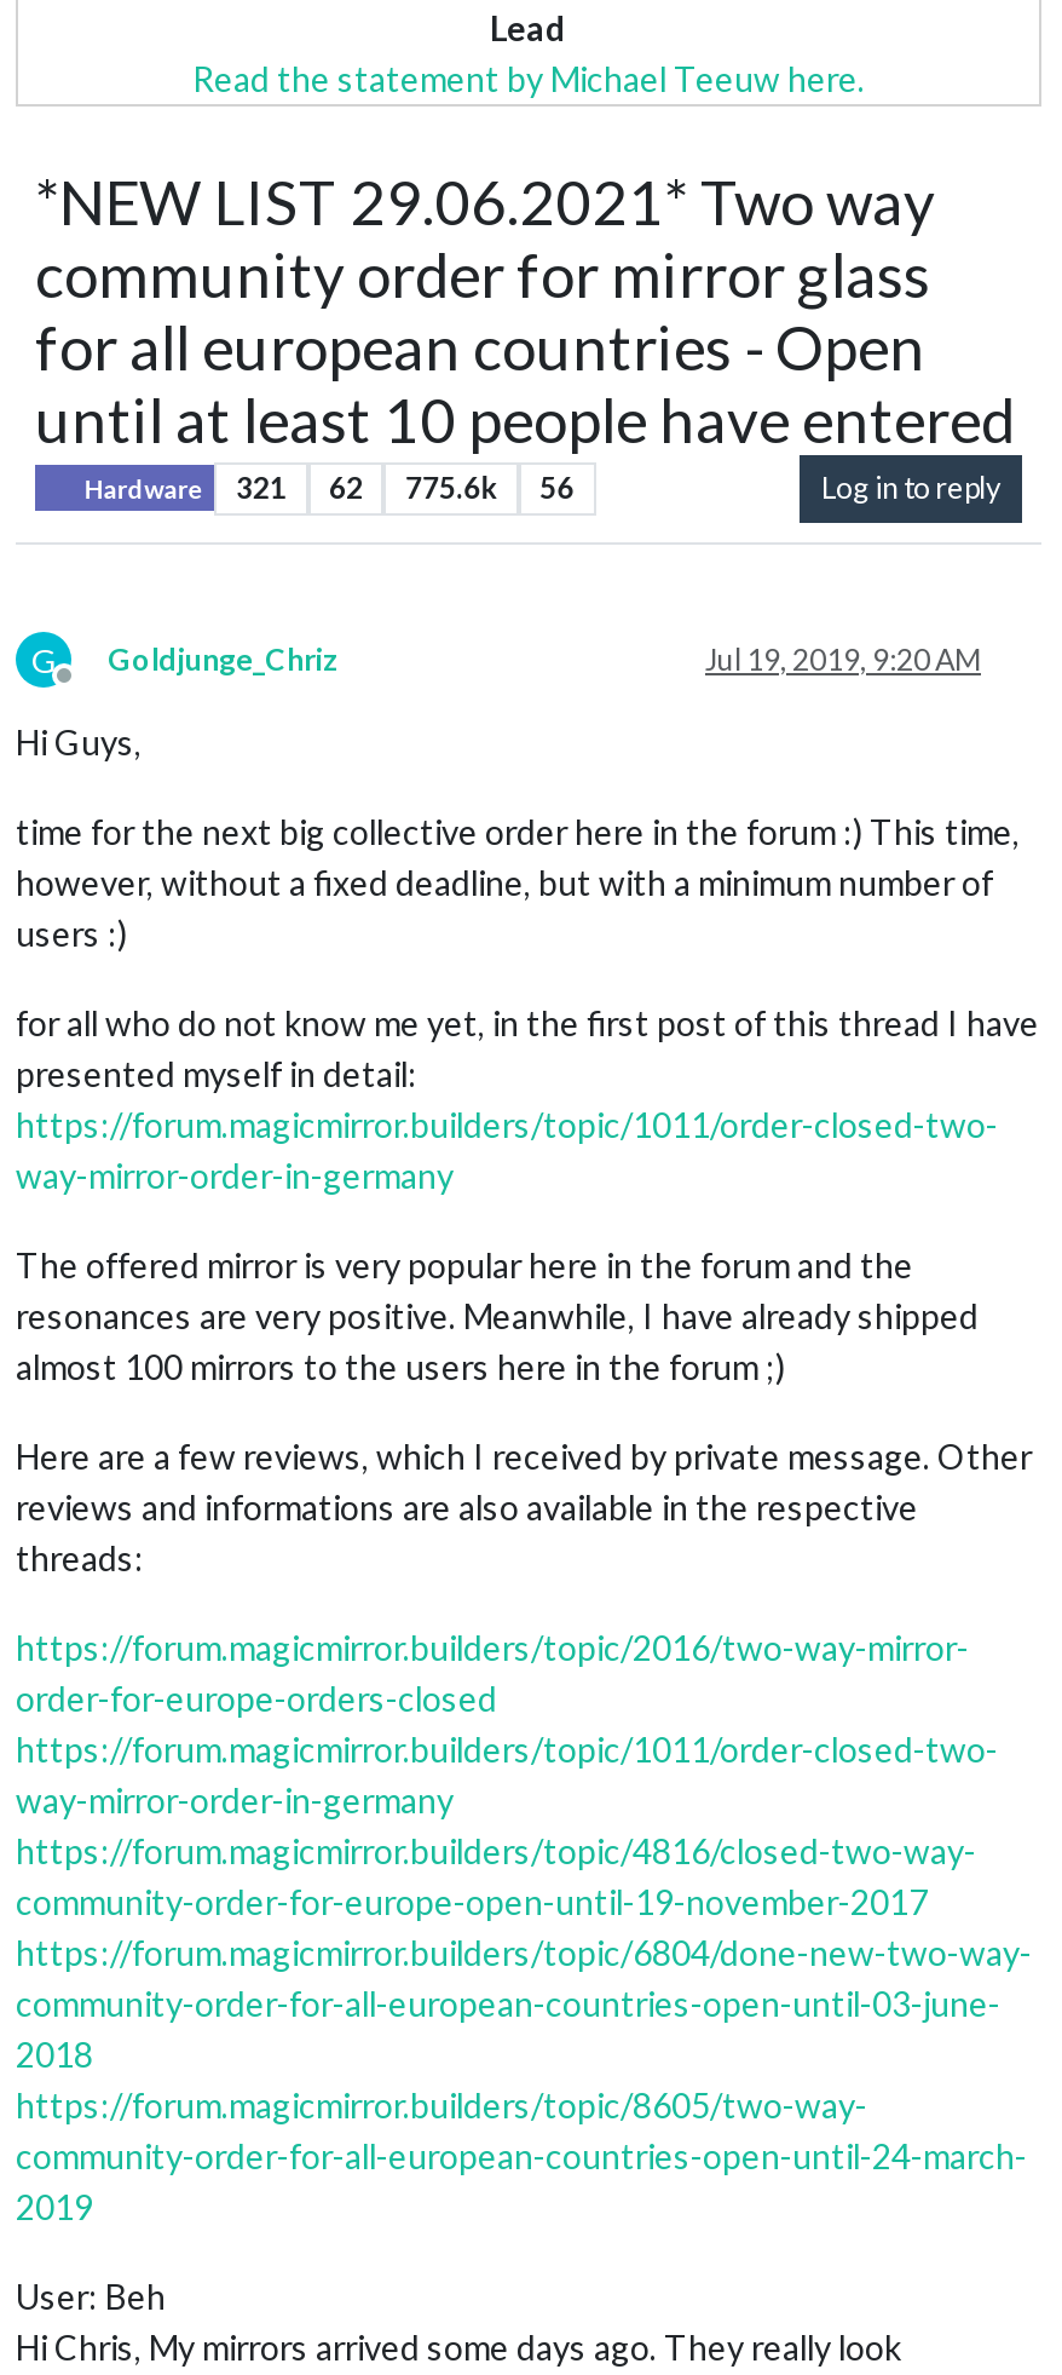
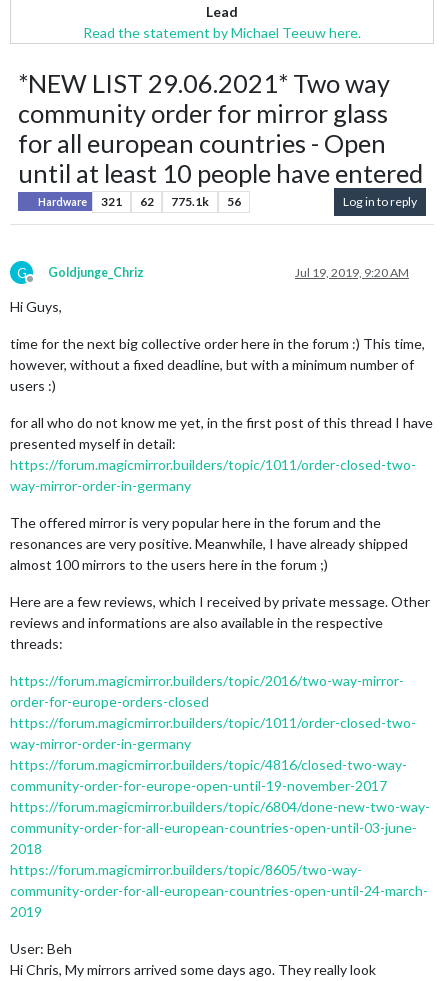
[79,469,574,506] Hardware 321 62 775.6k 56 -> [36,194,241,209] Hardware 321 62 775.1k 56

